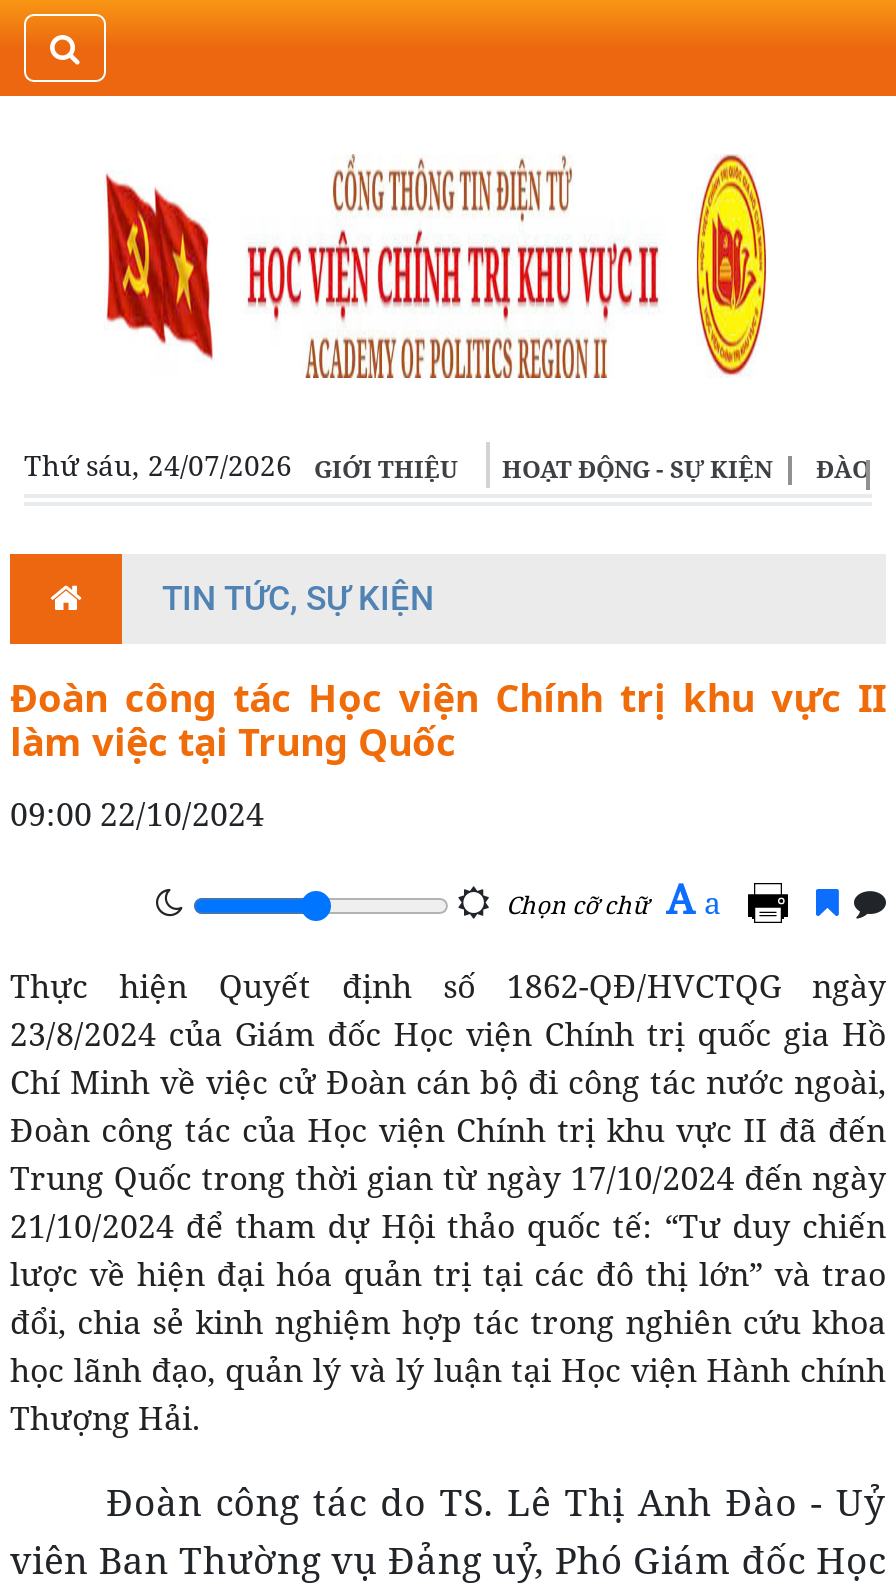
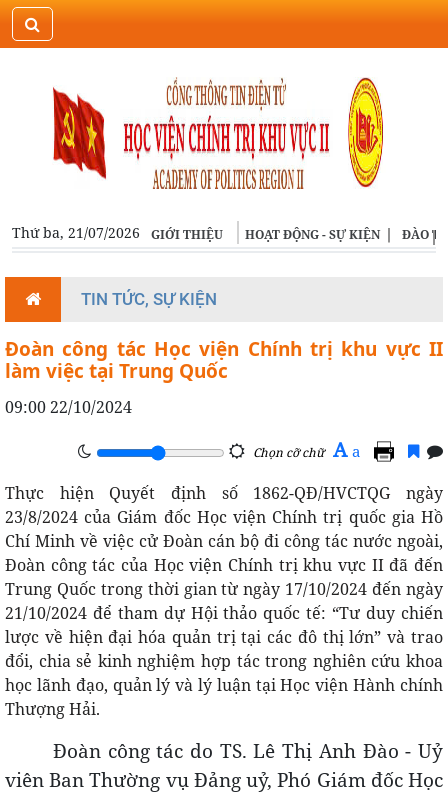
[24,446,292,484] Thứ sáu, 24/07/2026 -> [12,223,140,242] Thứ ba, 21/07/2026

